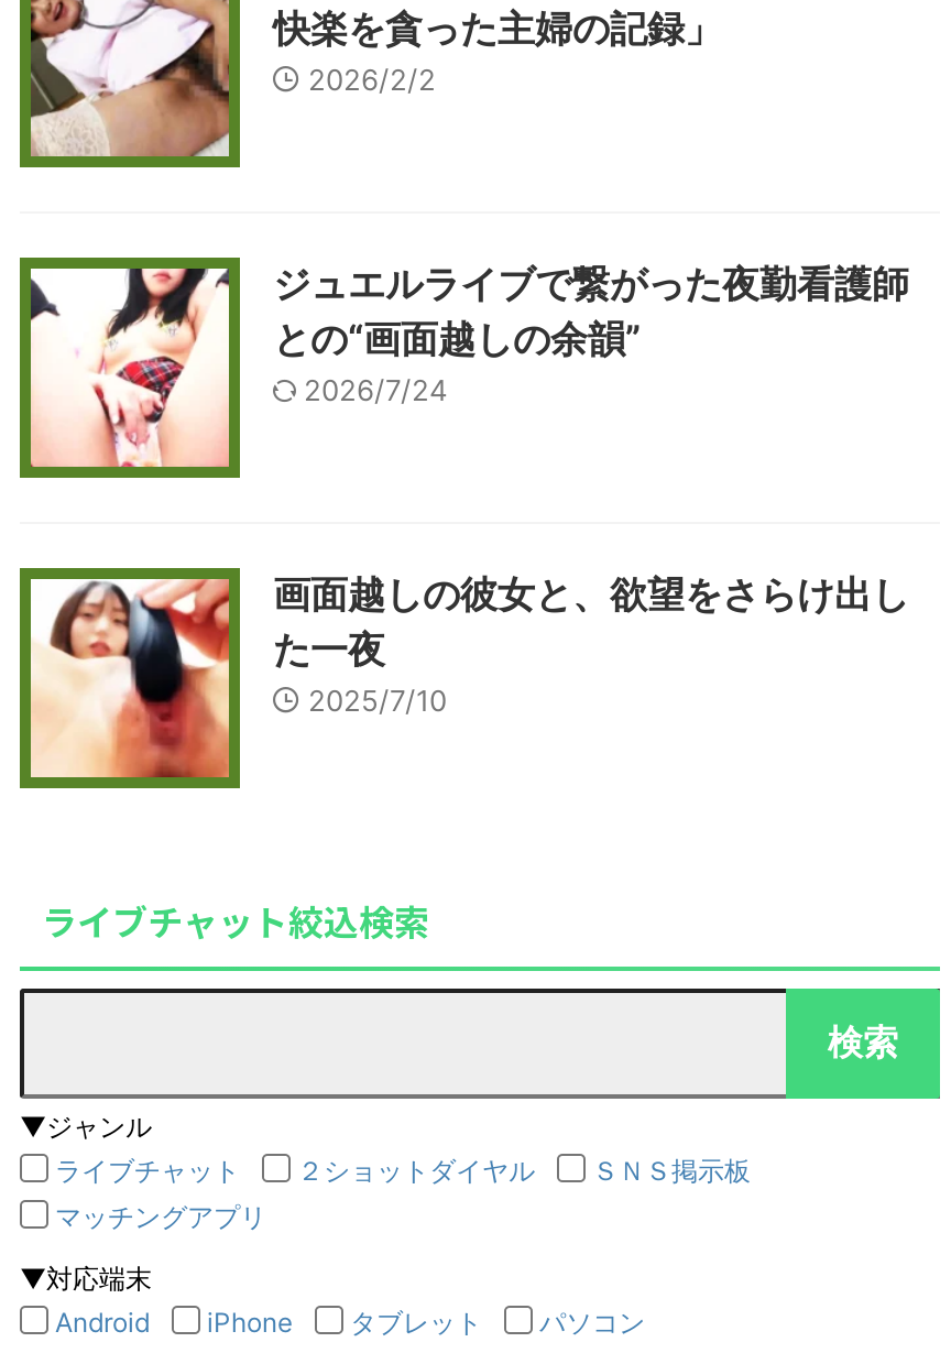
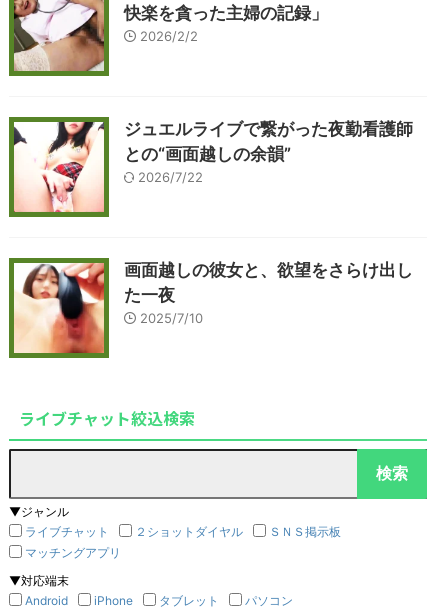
[304,372,447,407] 2026/7/24 -> [138,169,203,185] 2026/7/22

